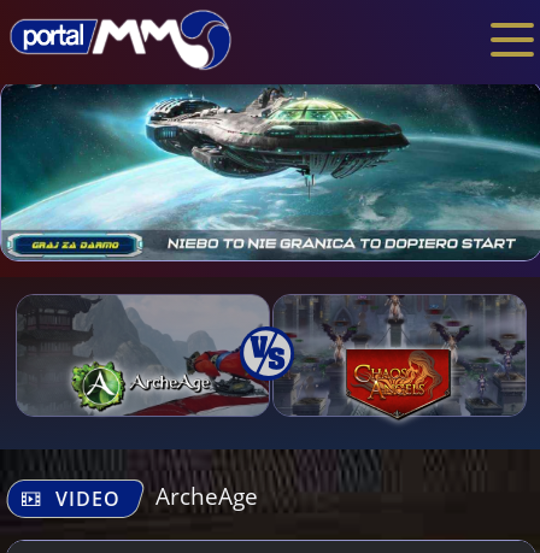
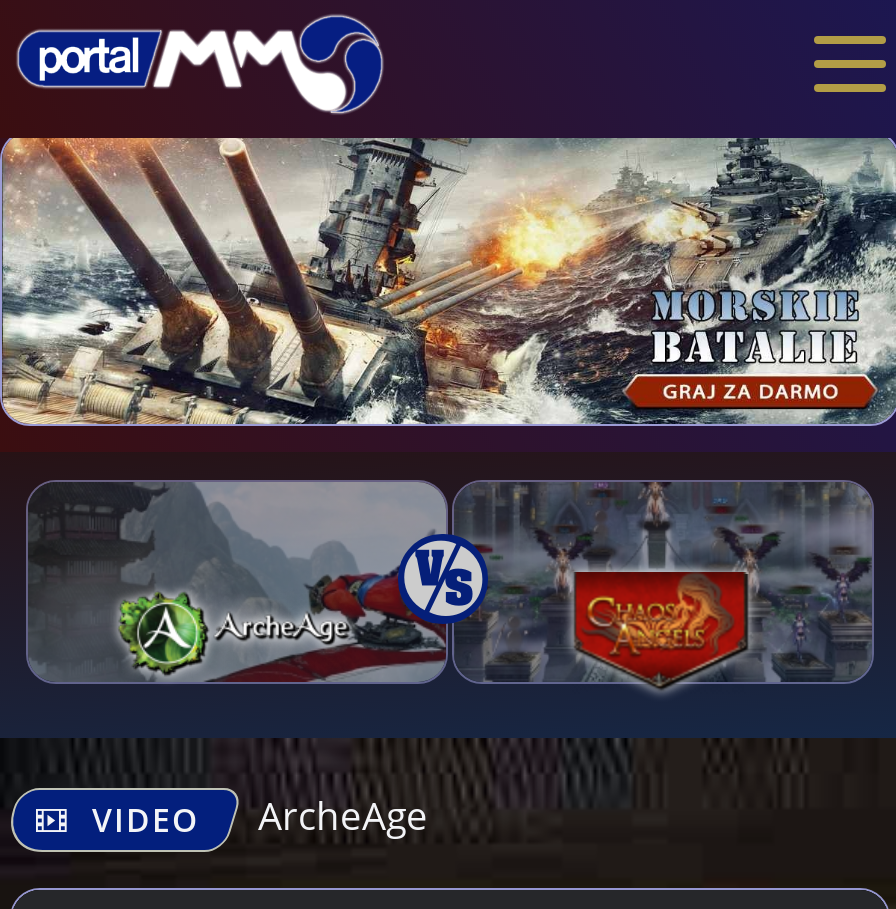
[4,83,536,261] [image] -> [6,136,890,426] [image]

